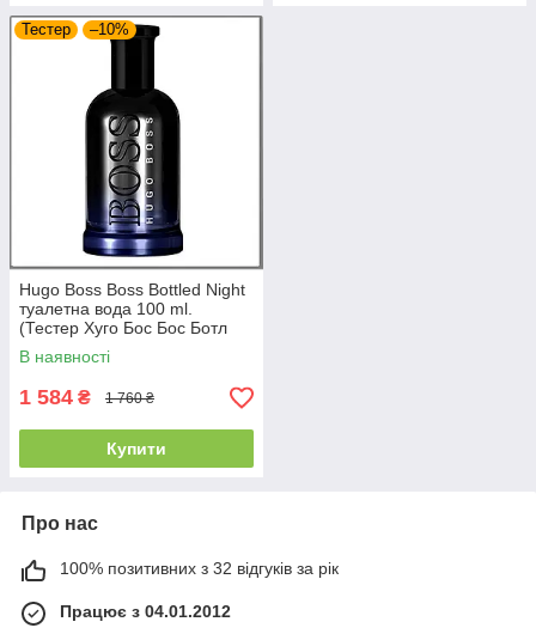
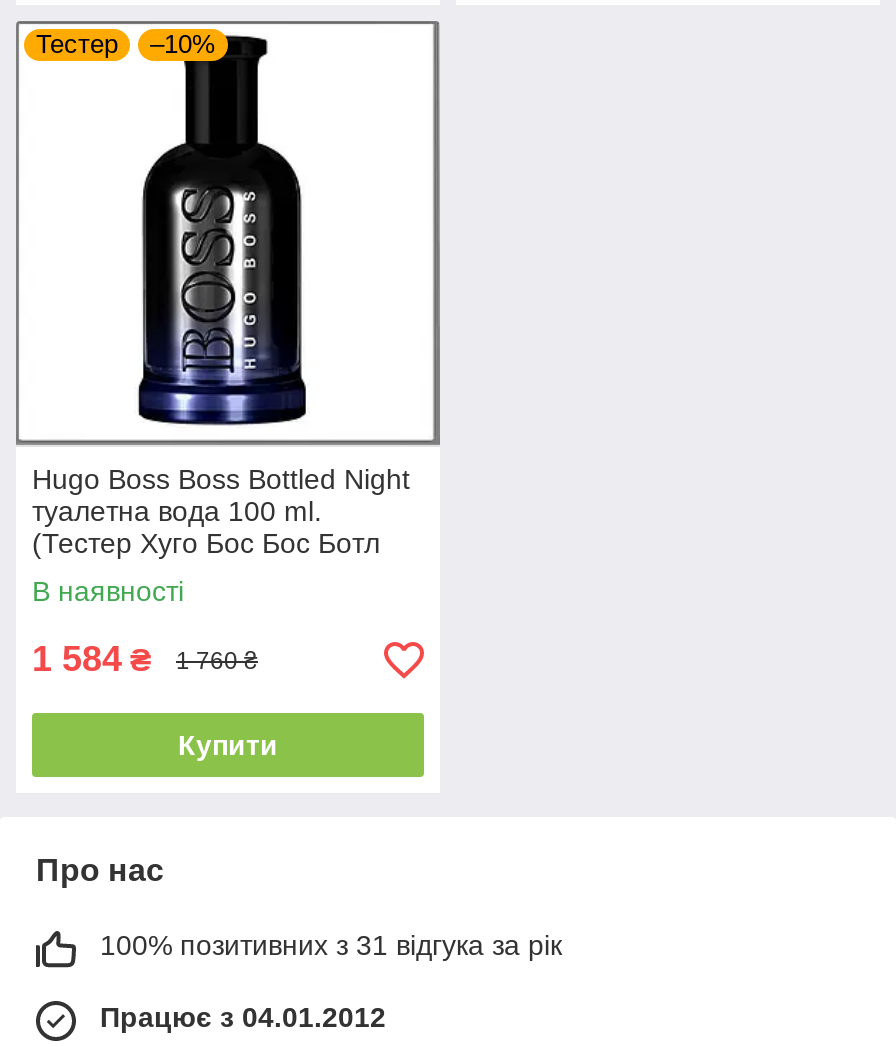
[60,559,339,578] 100% позитивних з 32 відгуків за рік -> [100,930,562,962] 100% позитивних з 31 відгука за рік

